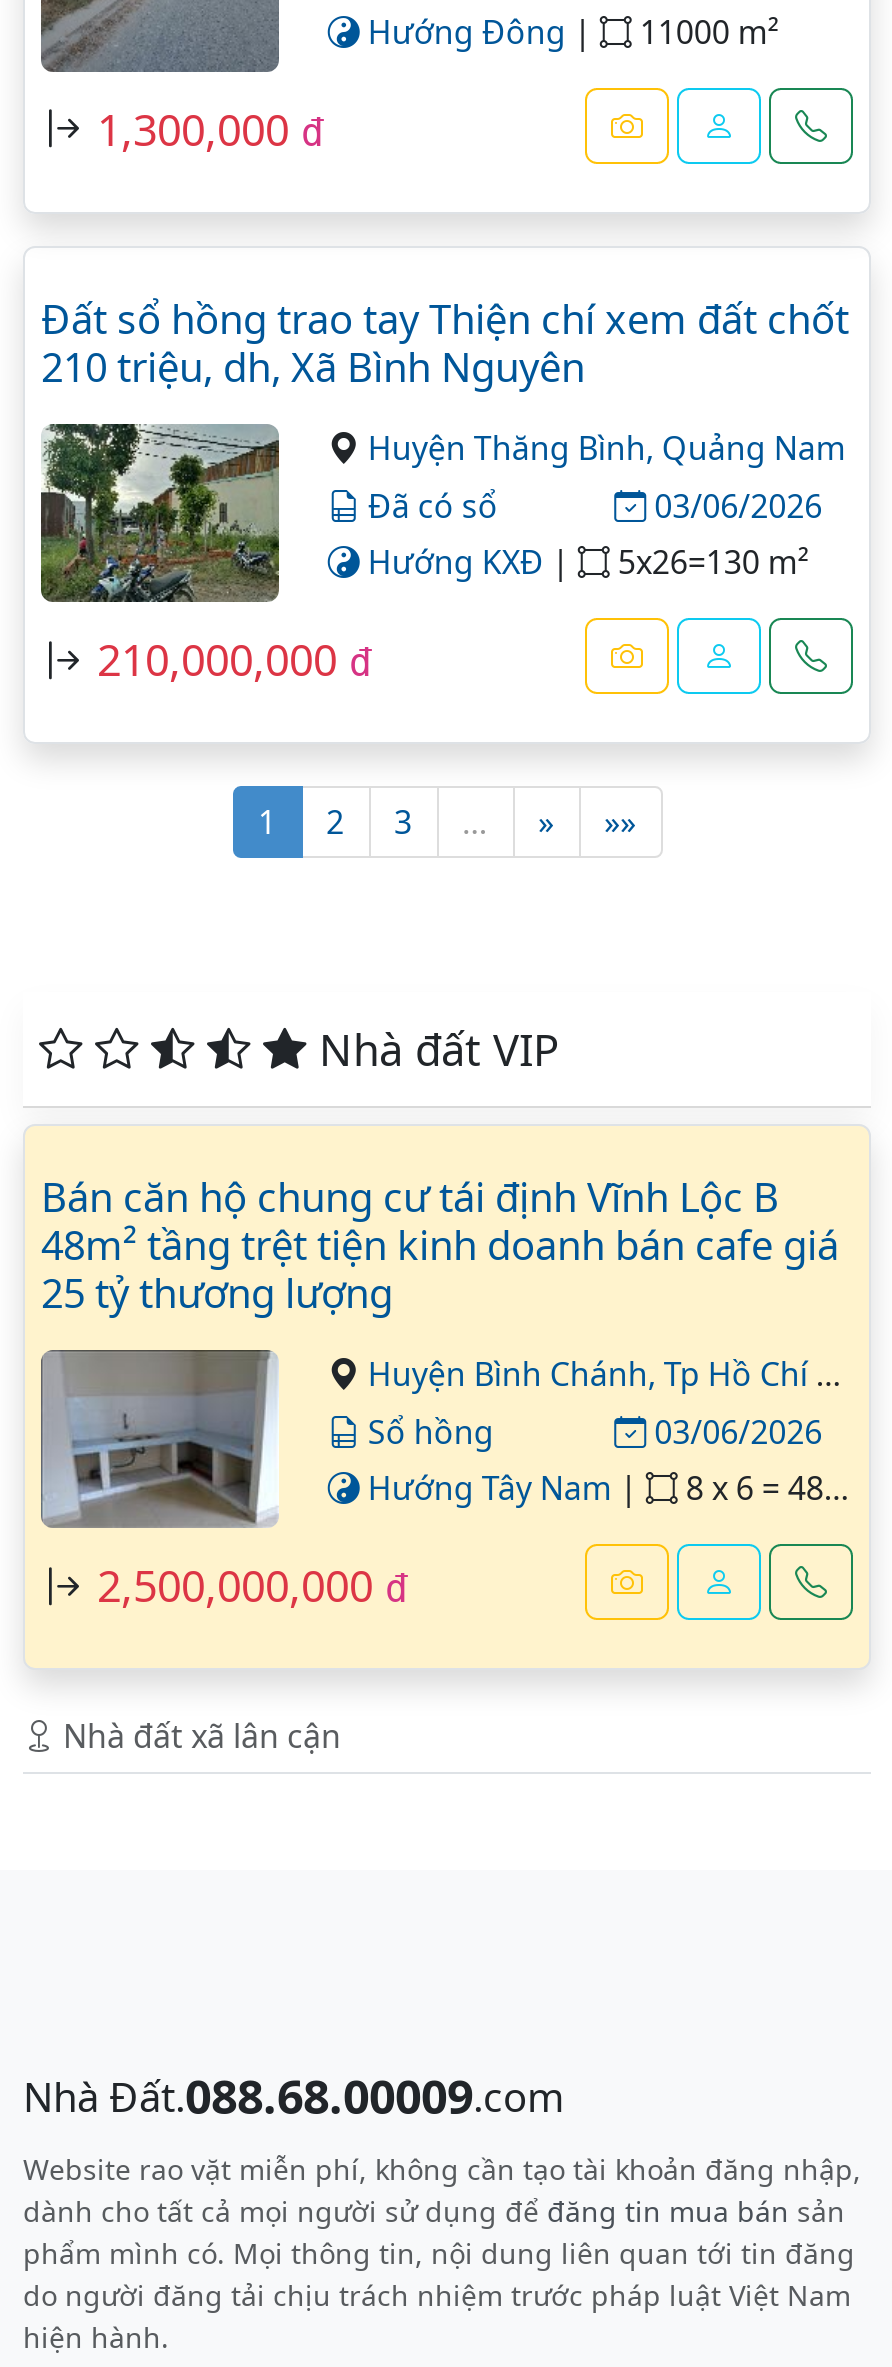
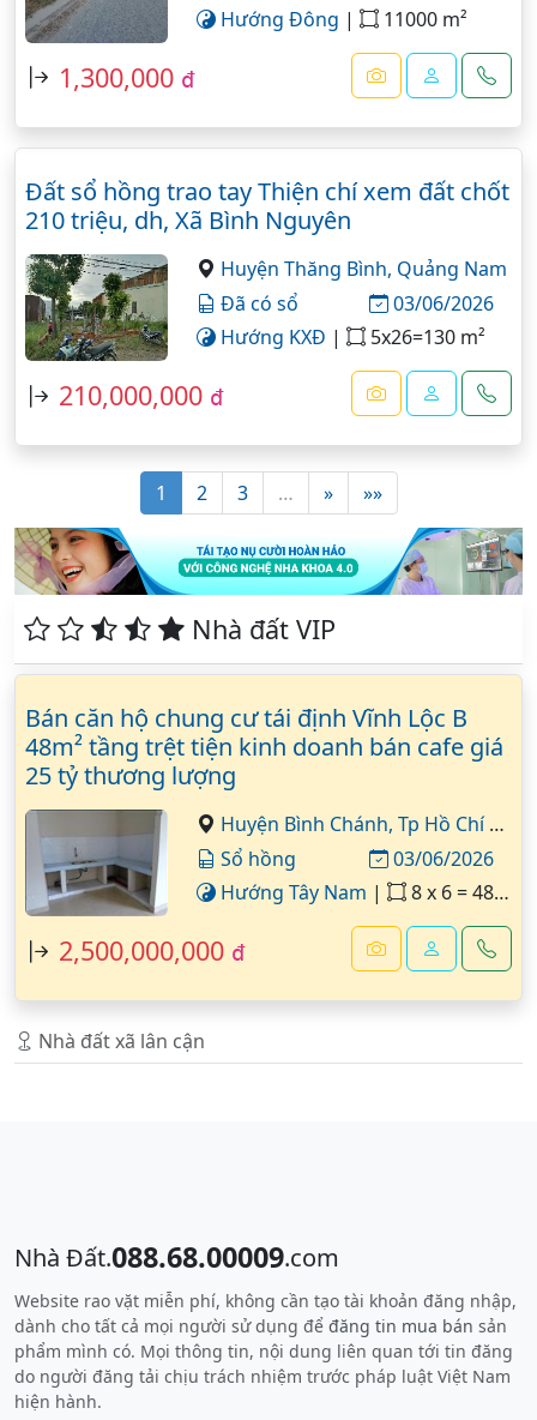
none -> [13,527,524,596] [image]

